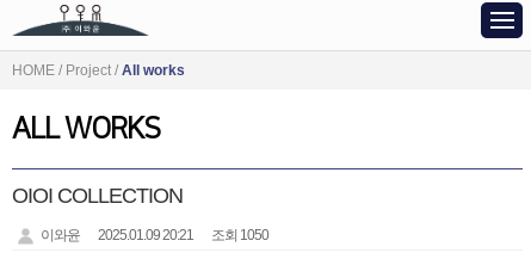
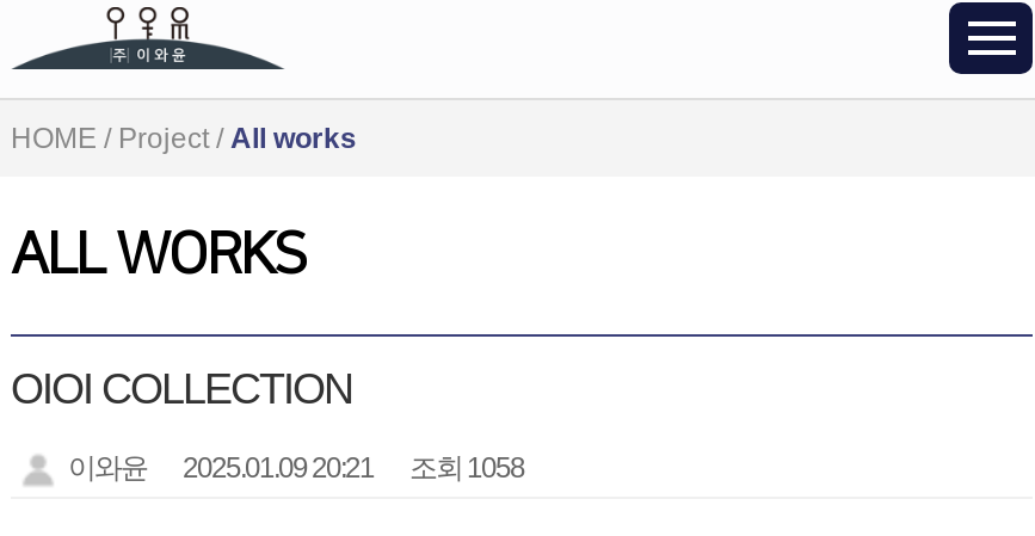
[38,227,268,243] 이와윤 2025.01.09 20:21 조회 1050 -> [63,451,524,485] 이와윤 2025.01.09 20:21 조회 1058

